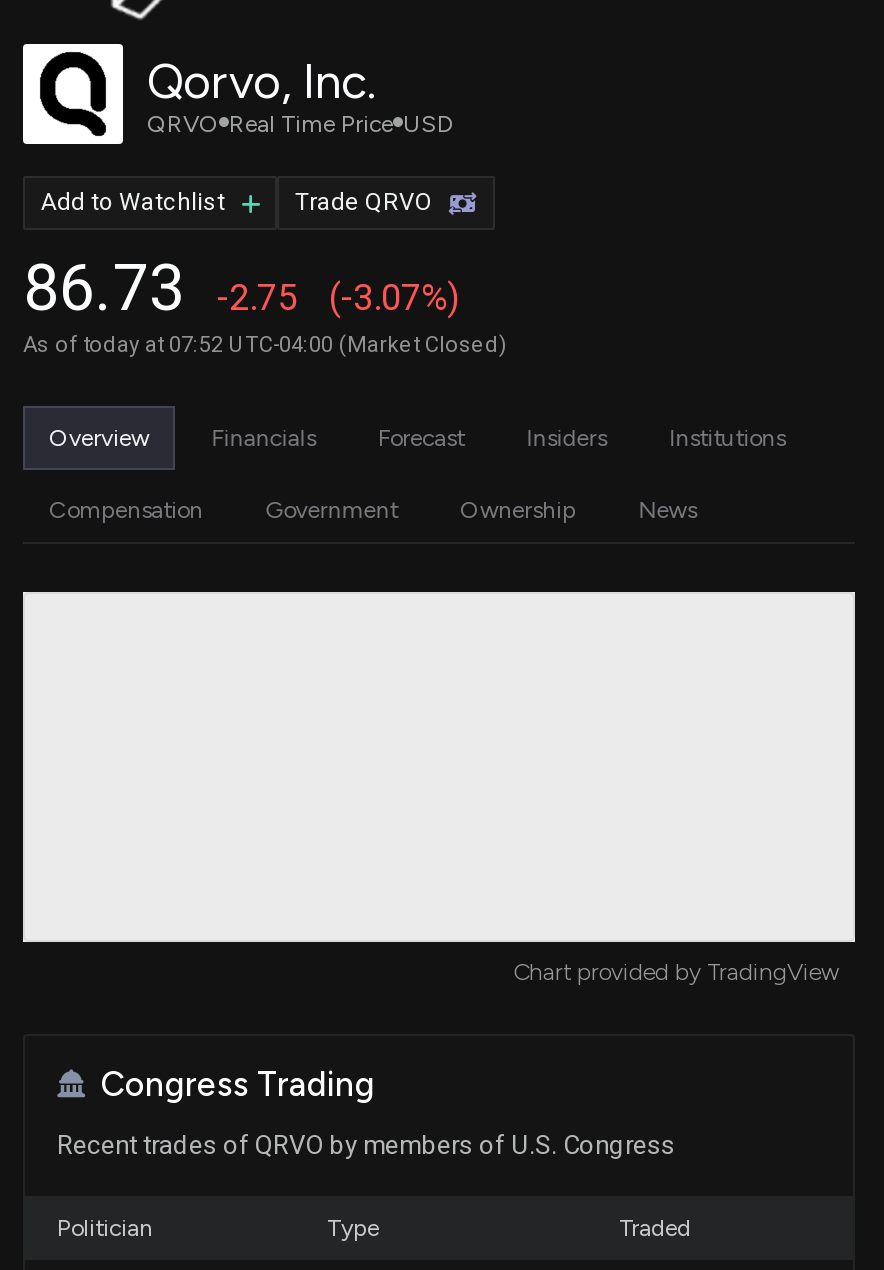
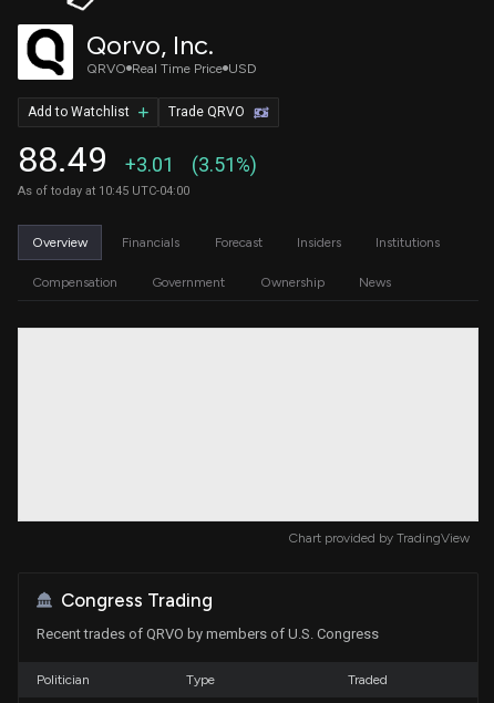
[23,249,507,357] 86.73 | -2.75 | (-3.07%) | As of today at 07:52 UTC-04:00 (Market Closed) -> [18,138,257,198] 88.49 | +3.01 | (3.51%) | As of today at 10:45 UTC-04:00

